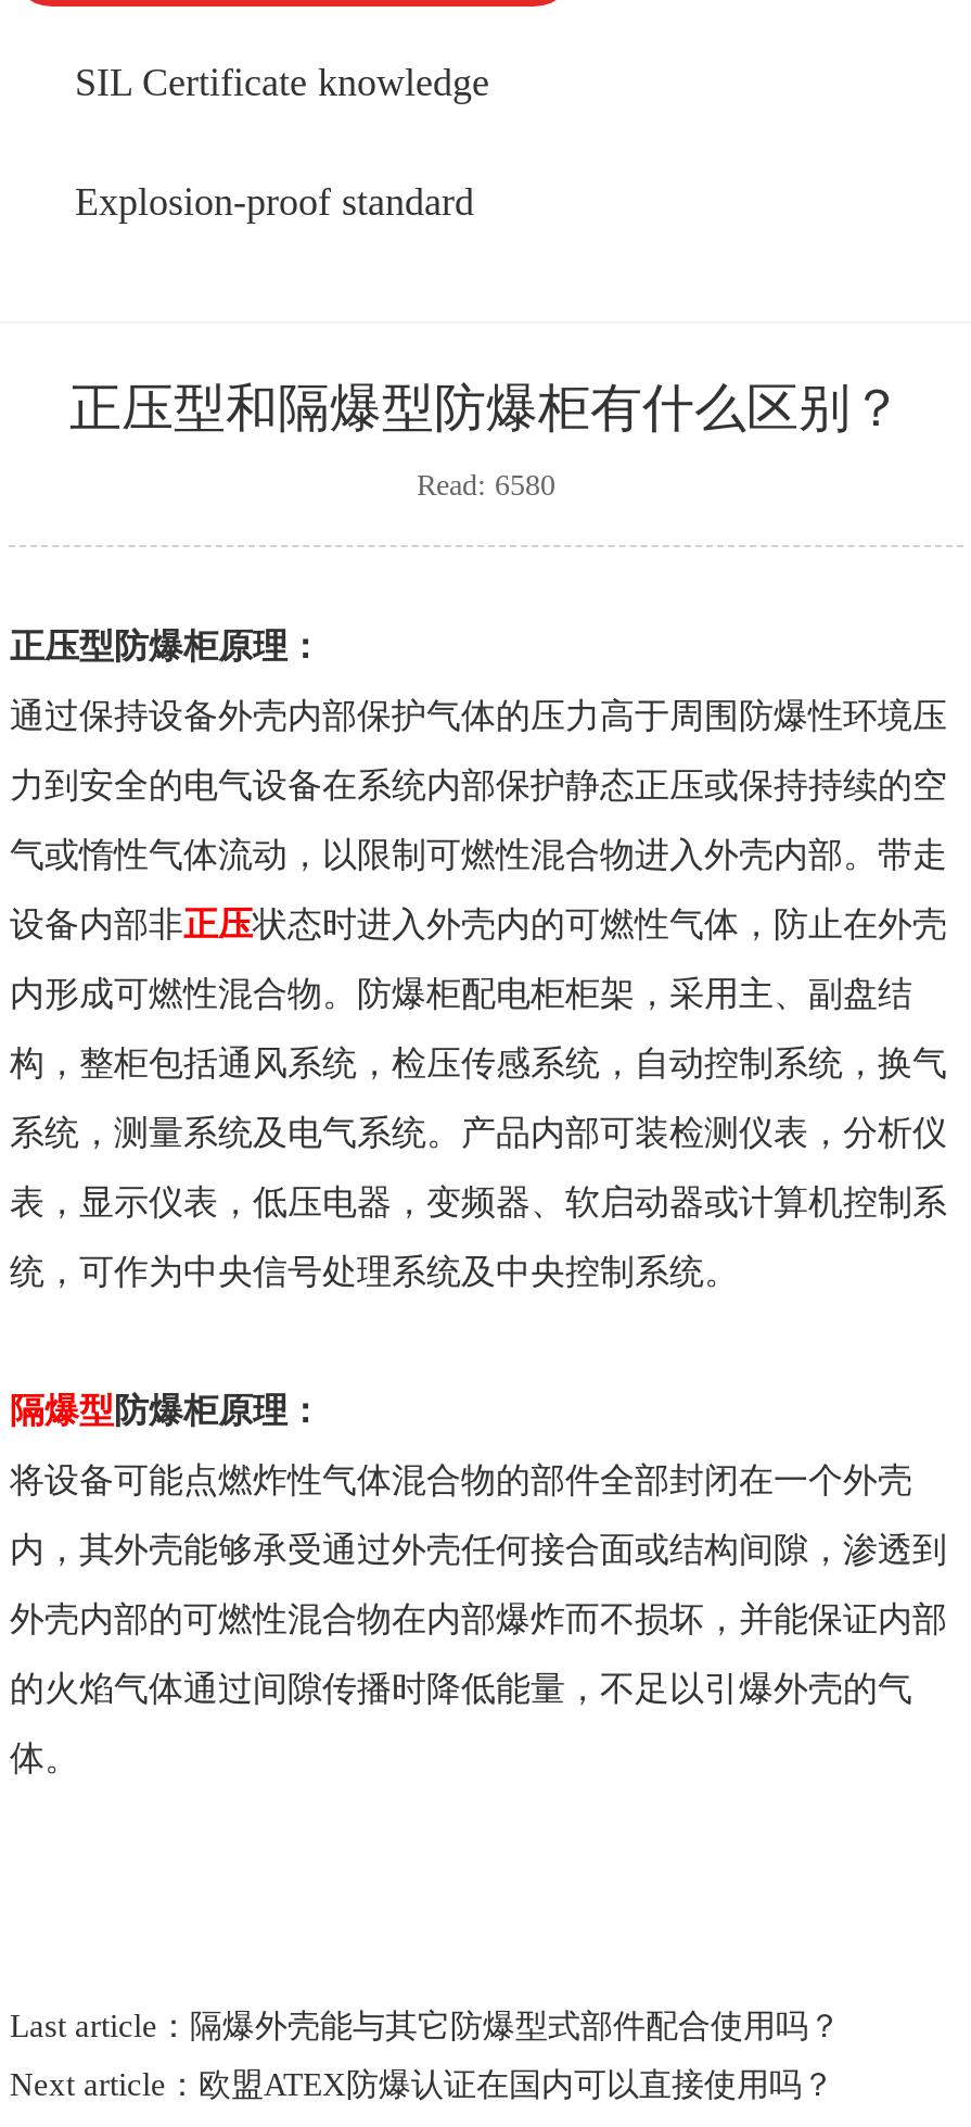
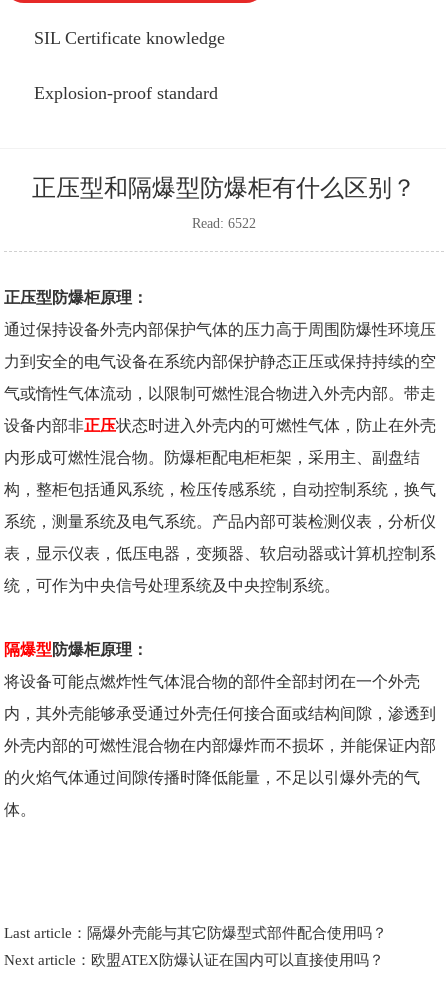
[417,470,555,502] Read: 6580 -> [192,216,256,231] Read: 6522

